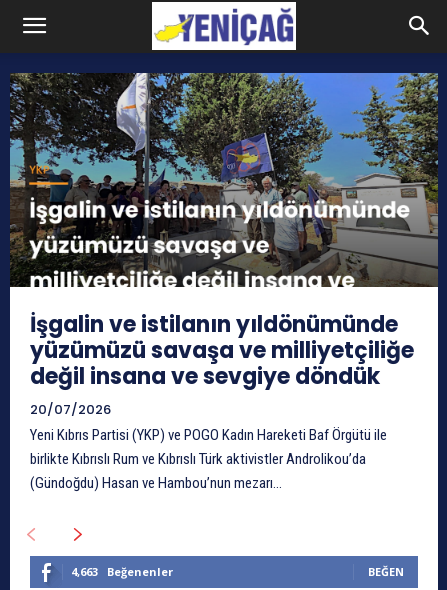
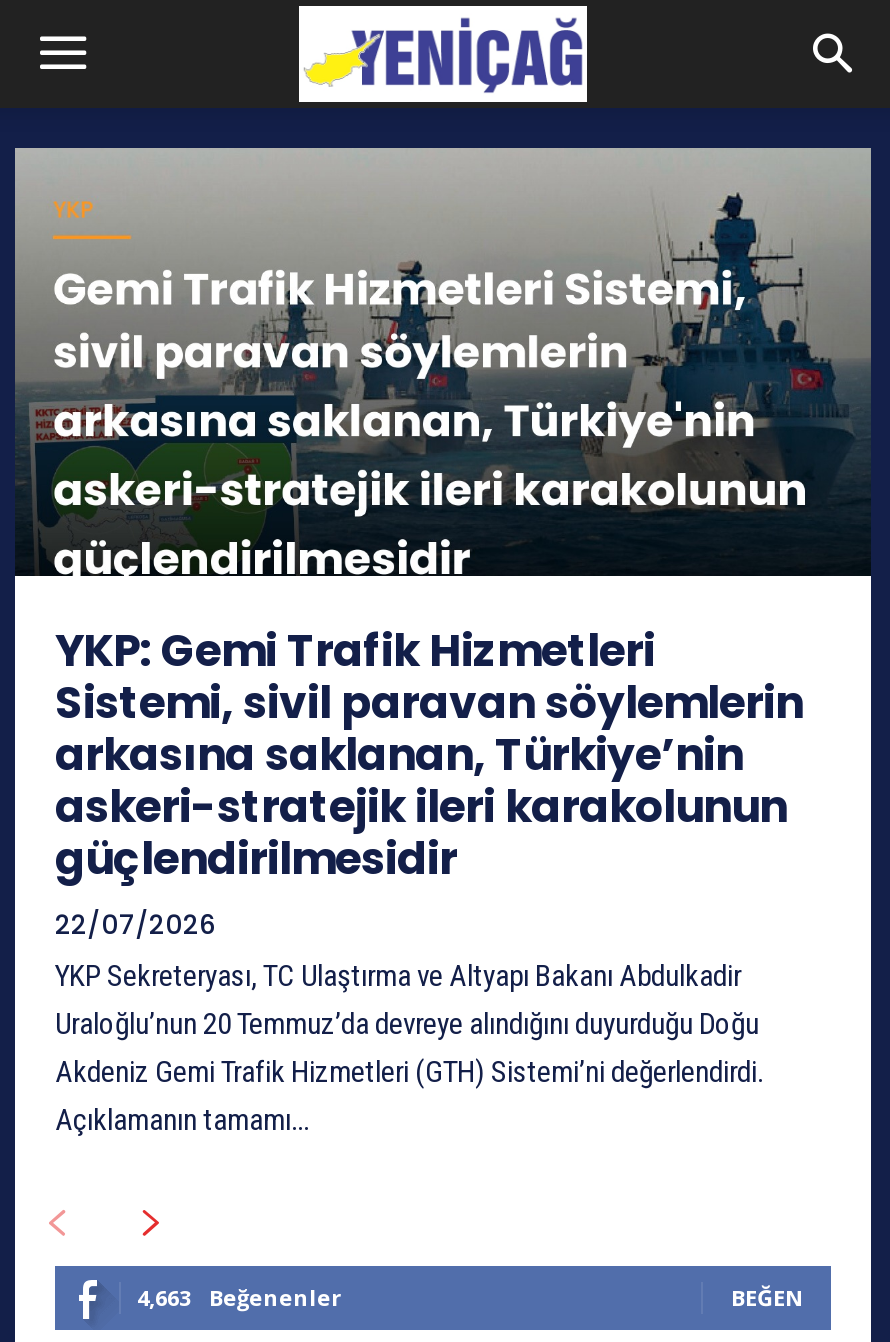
[10,73,438,492] [image] | İşgalin ve istilanın yıldönümünde | yüzümüzü savaşa ve milliyetçiliğe | değil insana ve sevgiye döndük | 20/07/2026 | Yeni Kıbrıs Partisi (YKP) ve POGO Kadın Hareketi Baf Örgütü ile | birlikte Kıbrıslı Rum ve Kıbrıslı Türk aktivistler Androlikou’da | (Gündoğdu) Hasan ve Hambou’nun mezarı... -> [13,146,873,1138] [image] | YKP: Gemi Trafik Hizmetleri | Sistemi, sivil paravan söylemlerin | arkasına saklanan, Türkiye’nin | askeri-stratejik ileri karakolunun | güçlendirilmesidir | 22/07/2026 | YKP Sekreteryası, TC Ulaştırma ve Altyapı Bakanı Abdulkadir | Uraloğlu’nun 20 Temmuz’da devreye alındığını duyurduğu Doğu | Akdeniz Gemi Trafik Hizmetleri (GTH) Sistemi’ni değerlendirdi. | Açıklamanın tamamı...

